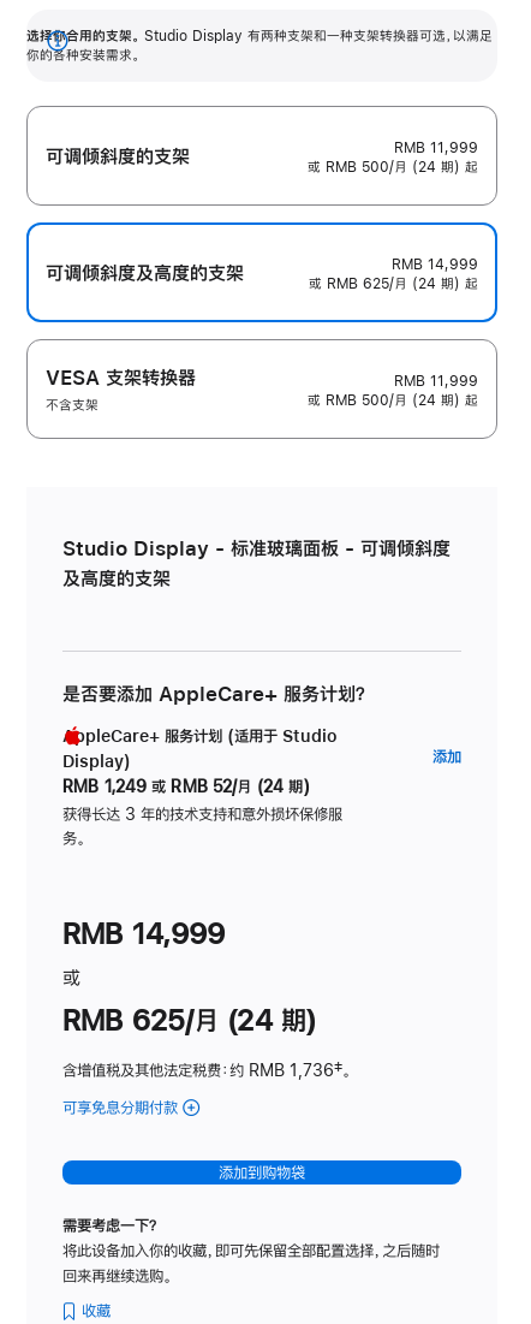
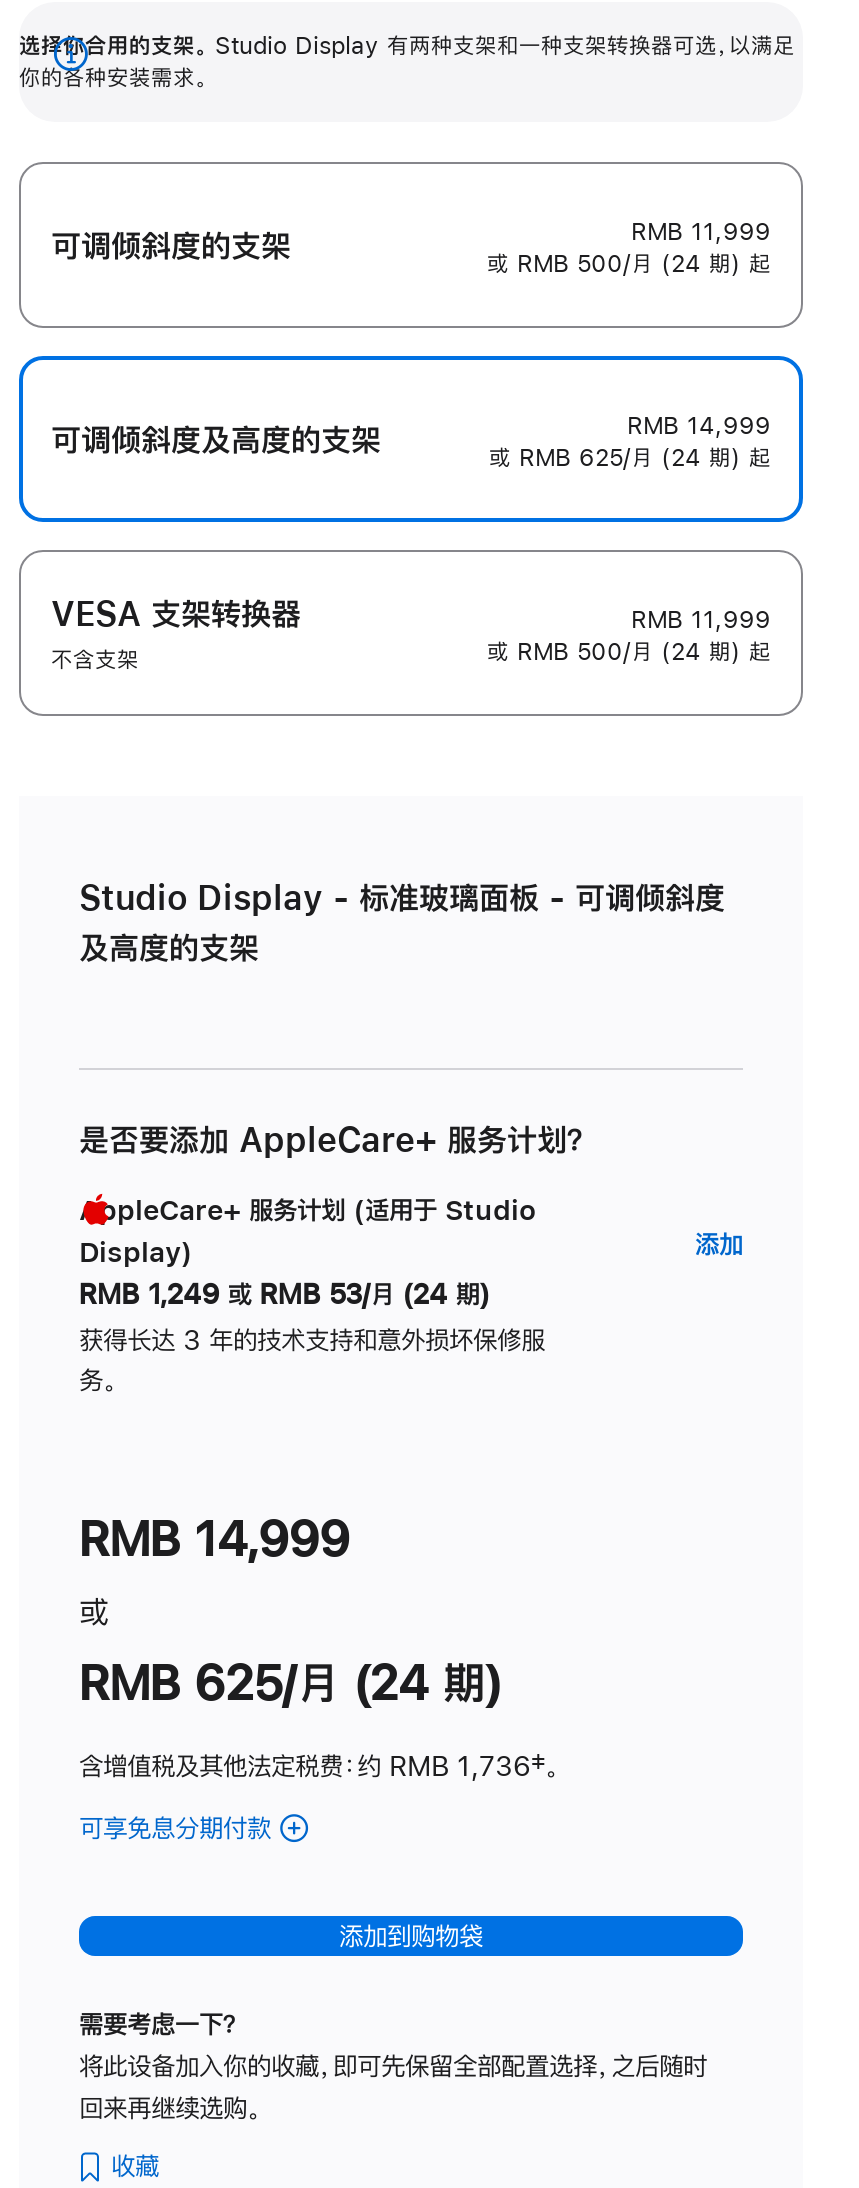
[62,778,310,795] RMB 1,249 或 RMB 52/月 (24 期) -> [79,1281,490,1309] RMB 1,249 或 RMB 53/月 (24 期)

